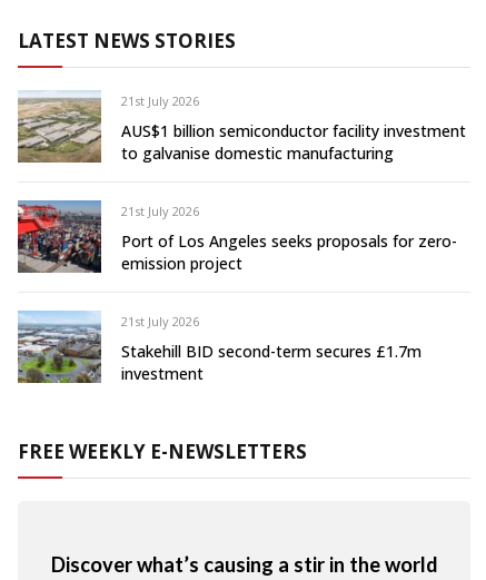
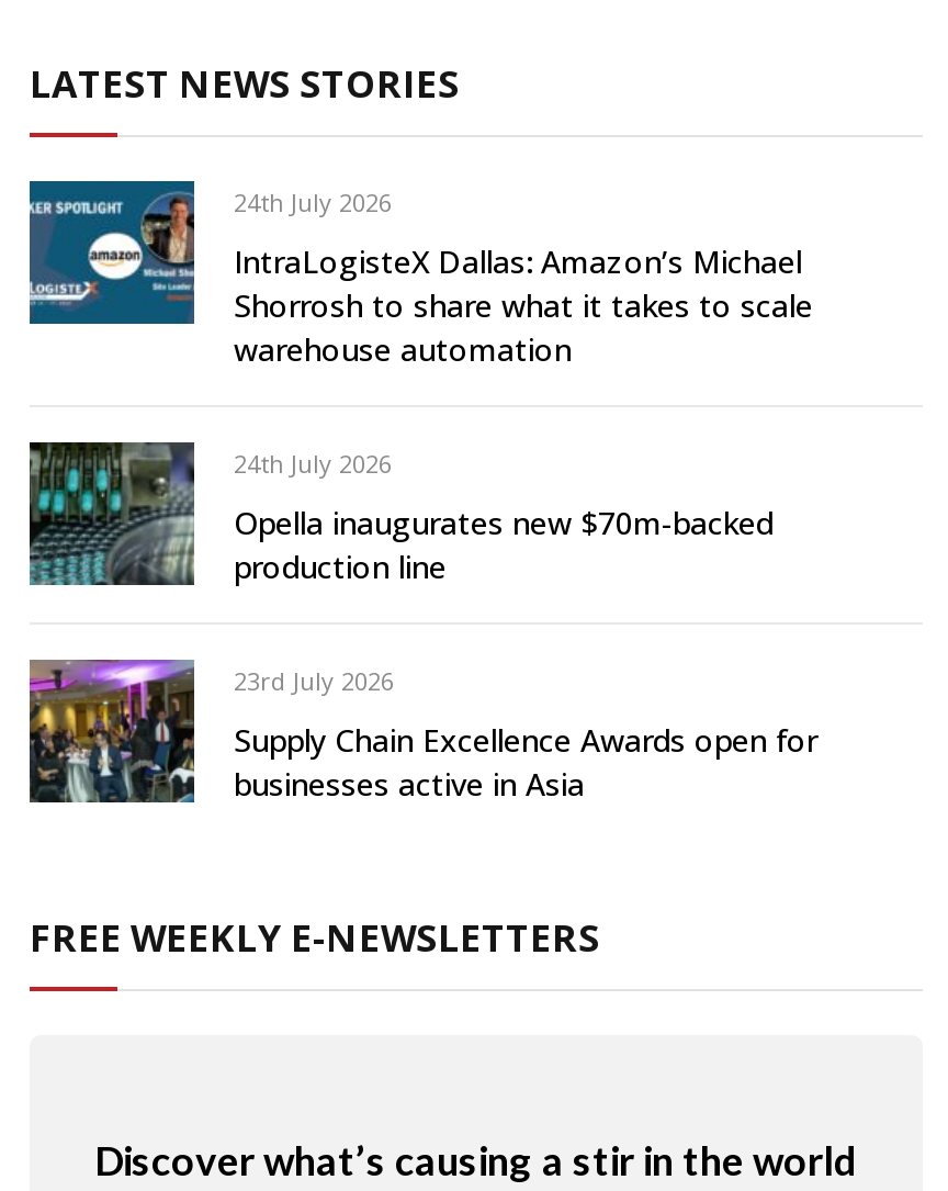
[17,90,199,164] [image] | 21st July 2026 -> [27,179,392,326] [image] | 24th July 2026
[121,120,466,164] AUS$1 billion semiconductor facility investment | to galvanise domestic manufacturing -> [234,240,813,370] IntraLogisteX Dallas: Amazon’s Michael | Shorrosh to share what it takes to scale | warehouse automation
[17,199,199,274] [image] | 21st July 2026 -> [30,440,392,585] [image] | 24th July 2026
[121,230,457,274] Port of Los Angeles seeks proposals for zero- | emission project -> [234,501,774,587] Opella inaugurates new $70m-backed | production line
[17,311,199,384] [image] | 21st July 2026 -> [27,658,394,805] [image] | 23rd July 2026
[121,341,421,384] Stakehill BID second-term secures £1.7m | investment -> [234,719,817,804] Supply Chain Excellence Awards open for | businesses active in Asia

